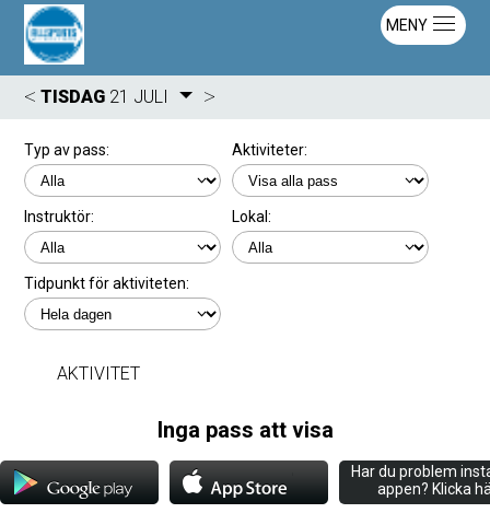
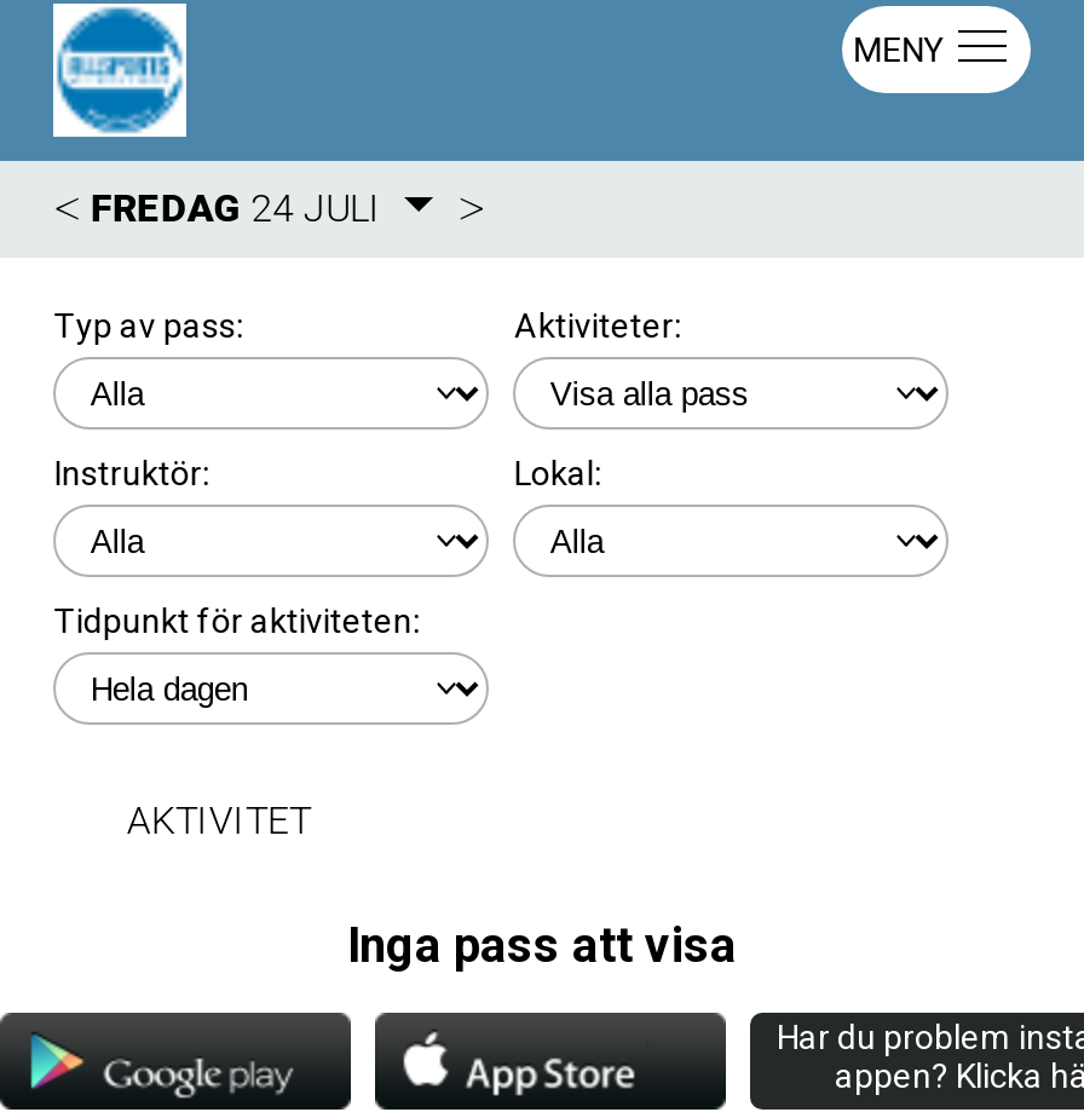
[24,83,169,110] < TISDAG 21 JULI -> [54,178,381,238] < FREDAG 24 JULI

